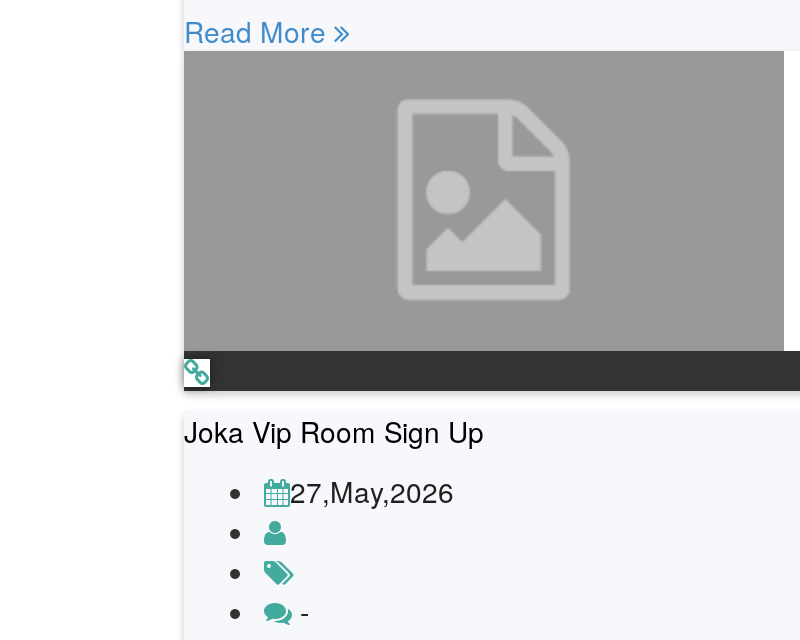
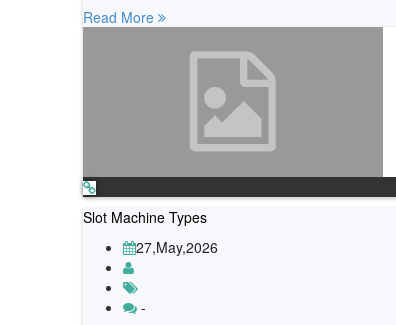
[184,411,484,451] Joka Vip Room Sign Up -> [83,207,207,227] Slot Machine Types

